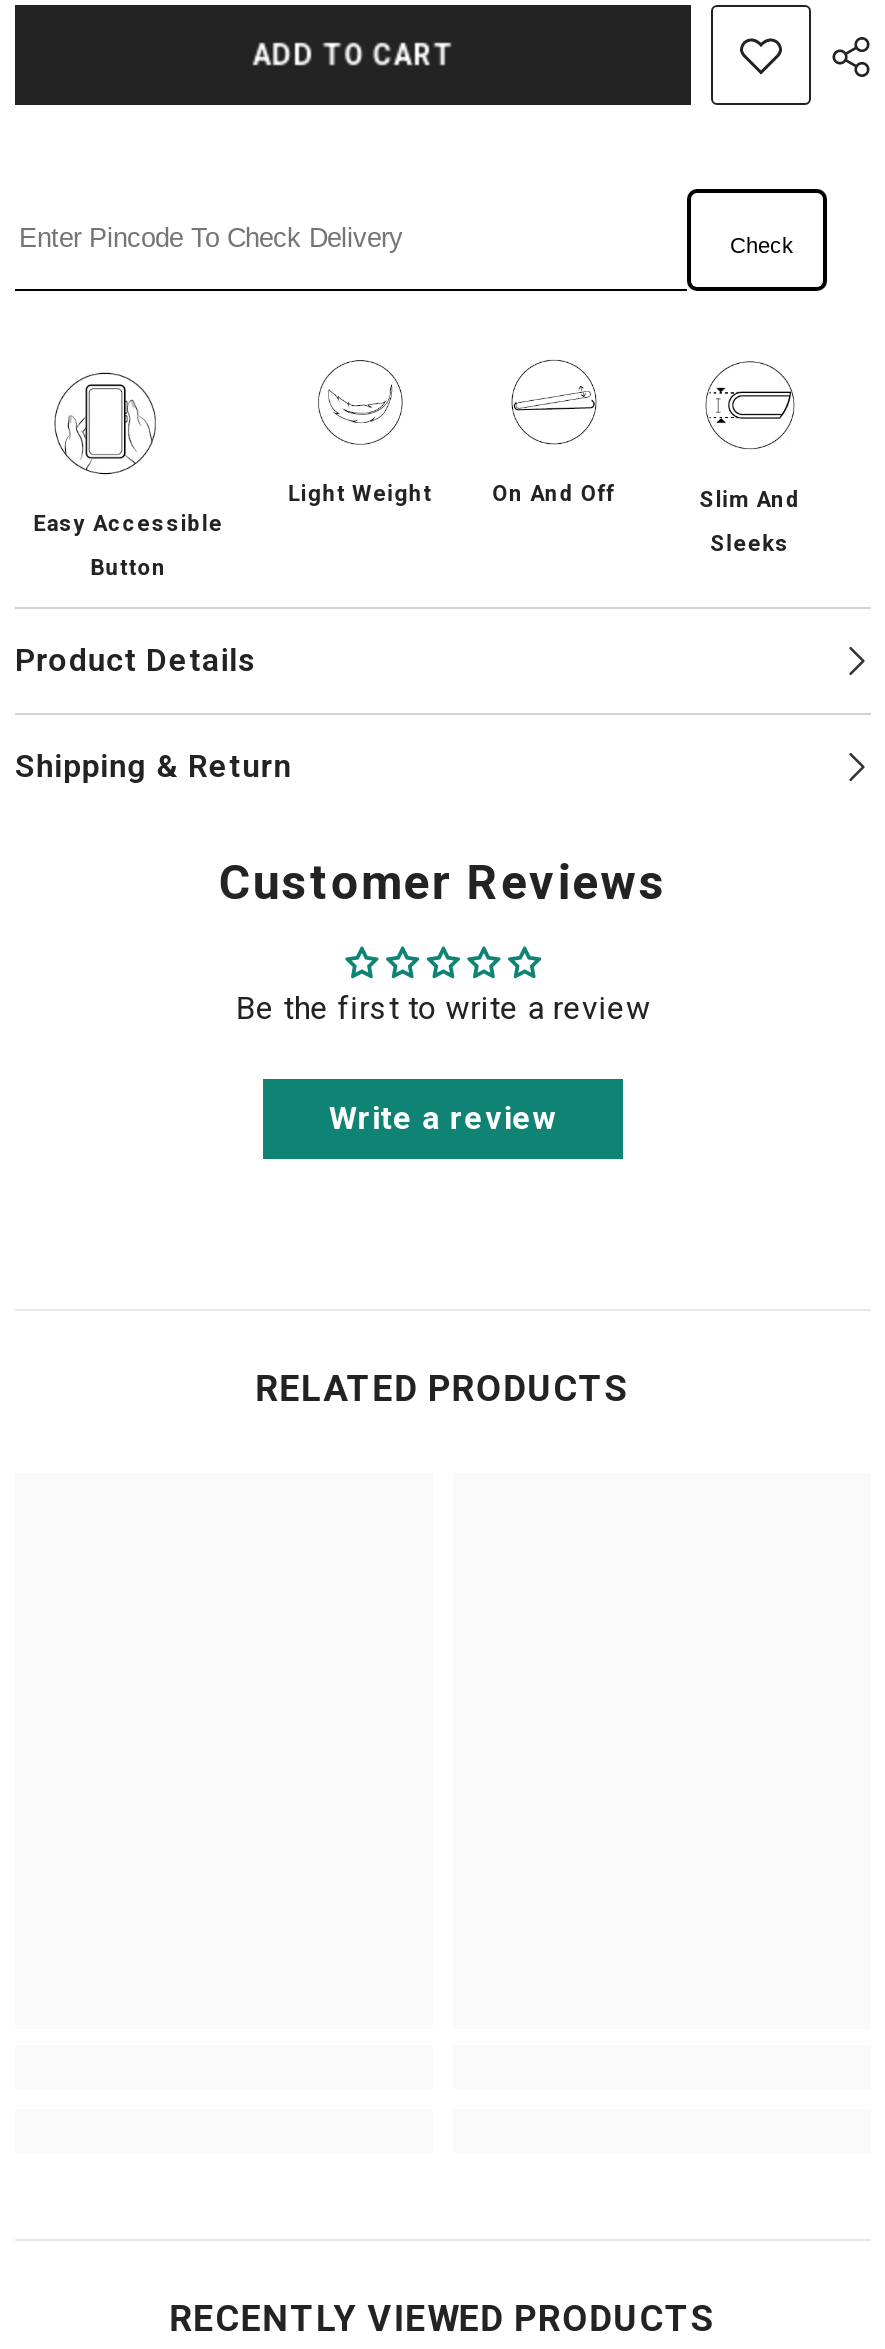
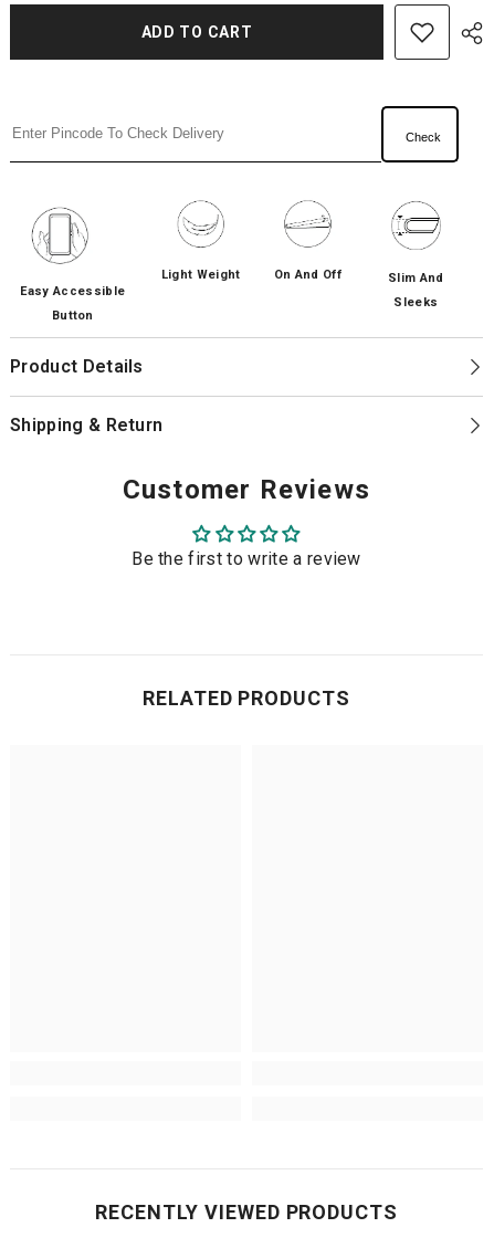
[329,1099,557,1137] Write a review -> none

